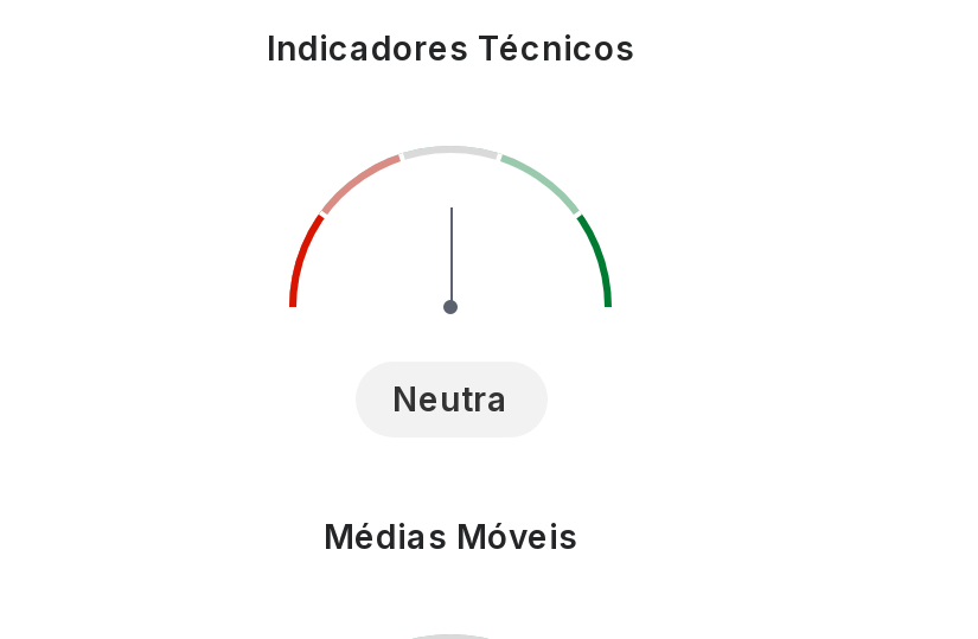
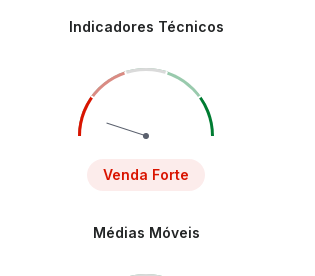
[392,378,509,418] Neutra -> [103,166,189,183] Venda Forte

